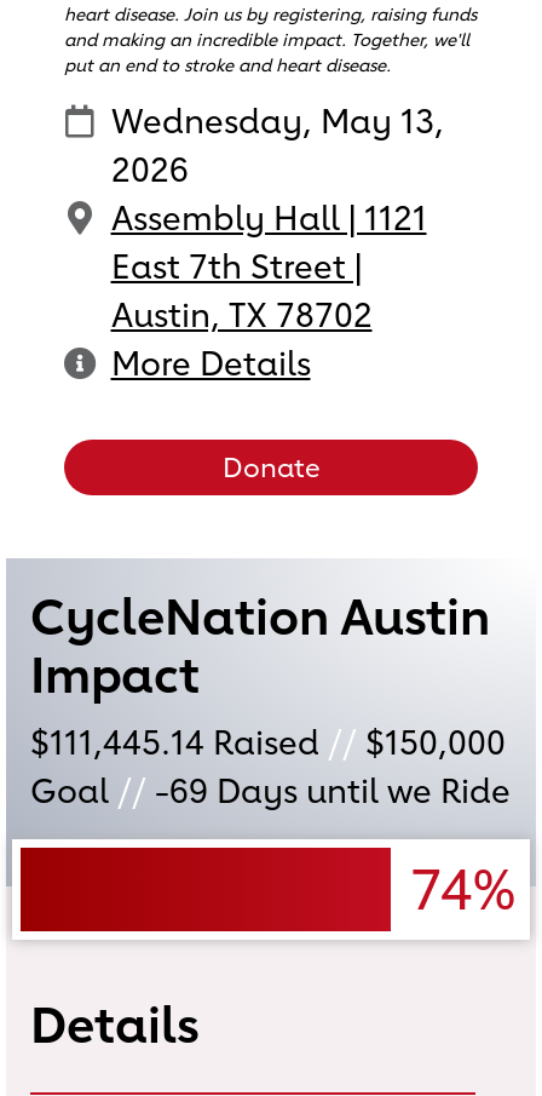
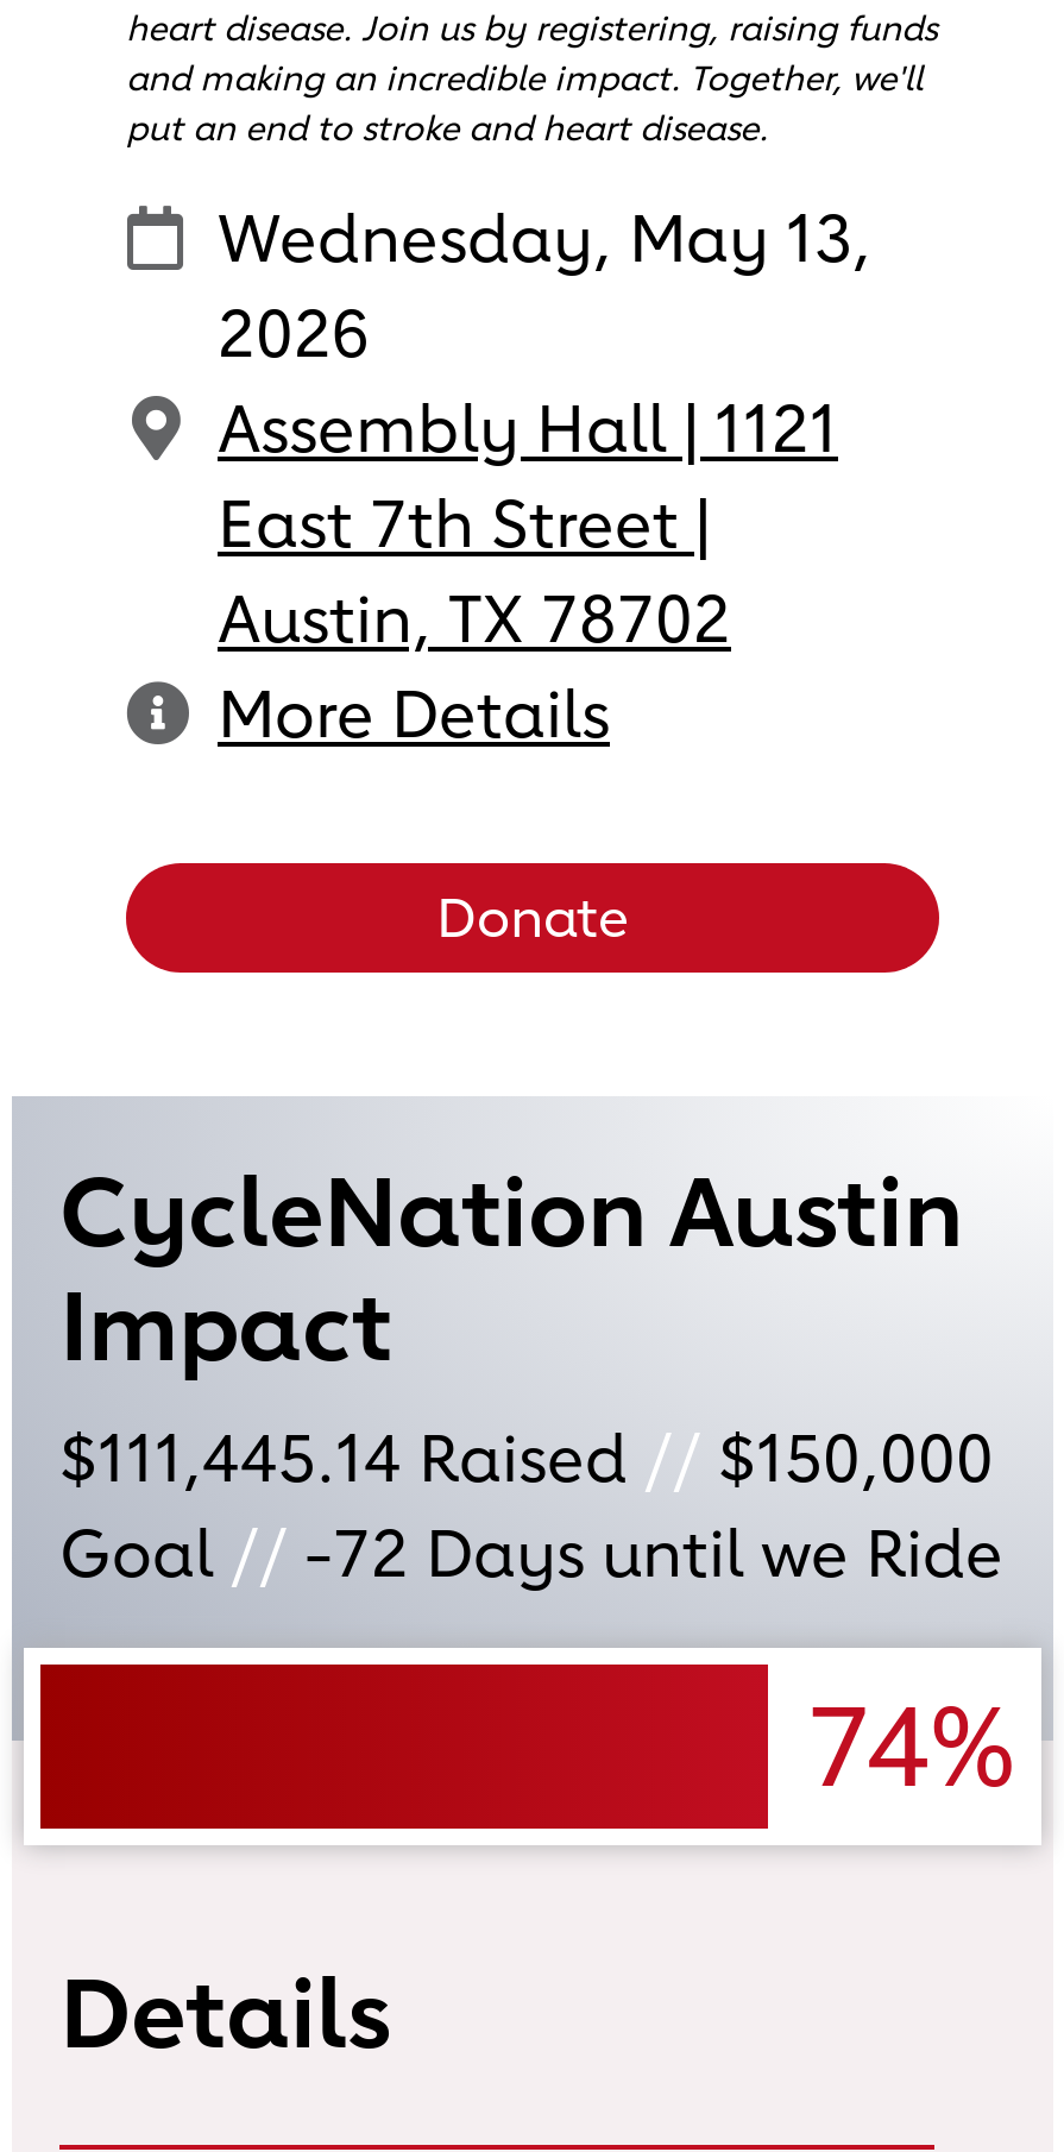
[30,772,511,811] Goal // -69 Days until we Ride -> [59,1516,1003,1592] Goal // -72 Days until we Ride

